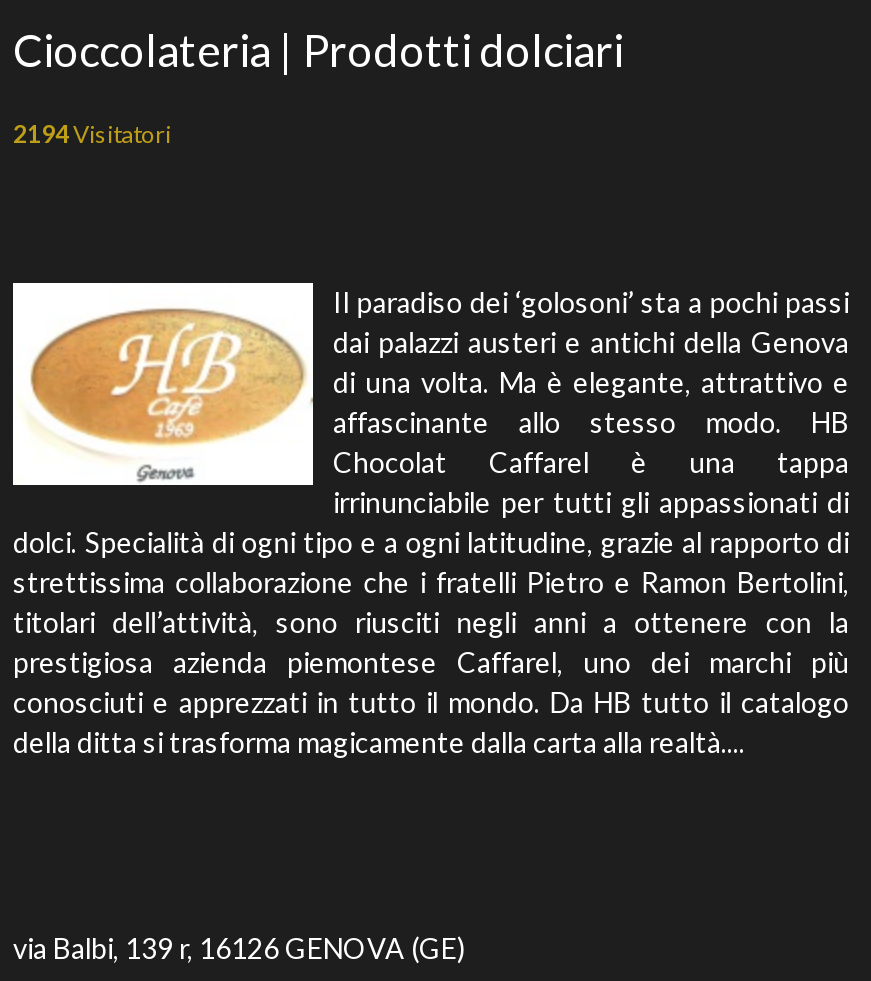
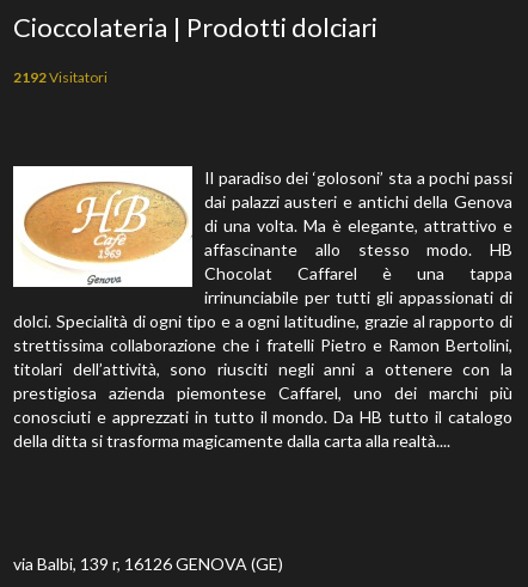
[13,119,171,149] 2194 Visitatori -> [13,68,108,86] 2192 Visitatori

